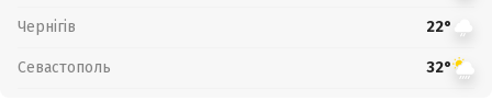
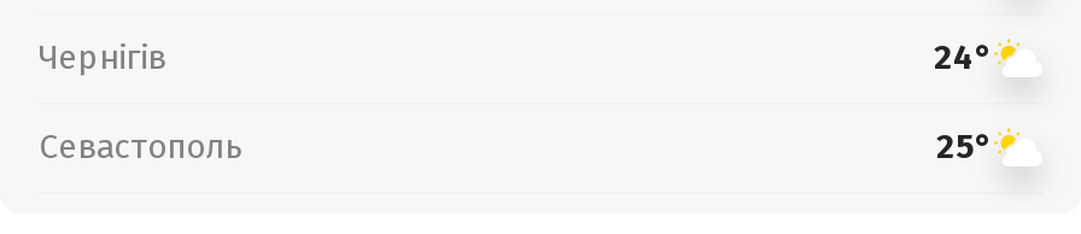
[426,18,452,36] 22° -> [934,37,994,78] 24°
[426,58,452,77] 32° -> [936,127,994,168] 25°

